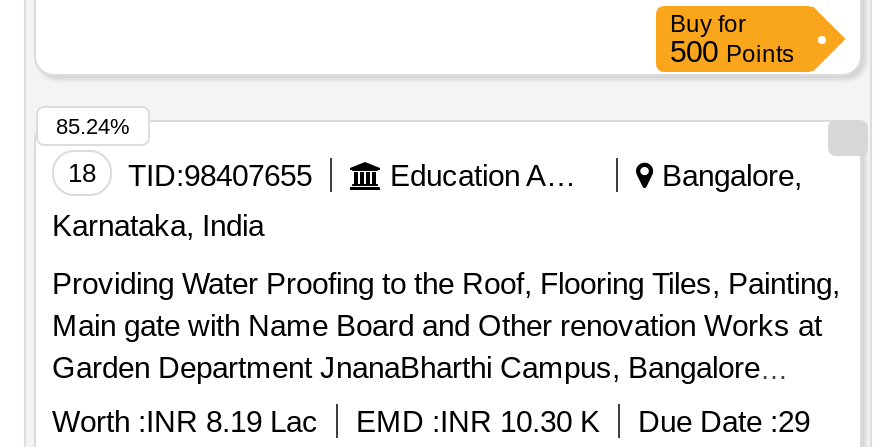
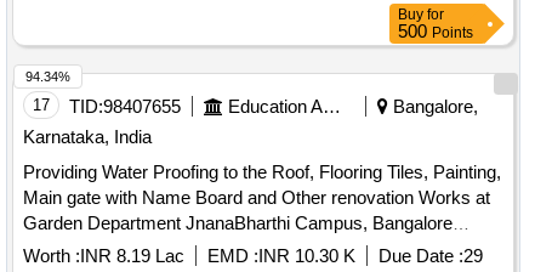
[56,114,130,138] 85.24% -> [25,69,70,84] 94.34%
[68,158,312,192] 18 TID:98407655 -> [33,96,181,117] 17 TID:98407655

